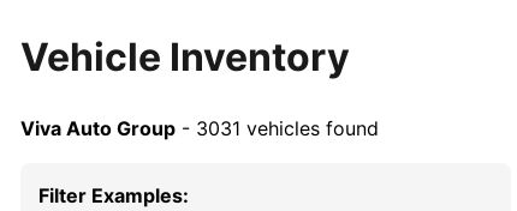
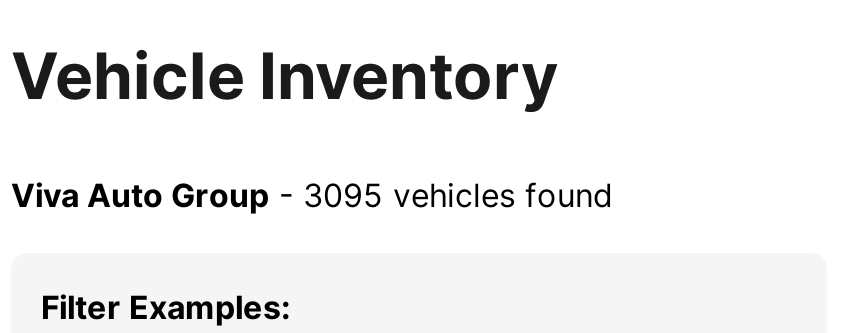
[20,116,379,140] Viva Auto Group - 3031 vehicles found -> [11,175,613,215] Viva Auto Group - 3095 vehicles found

